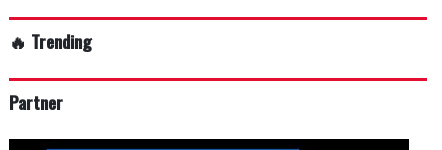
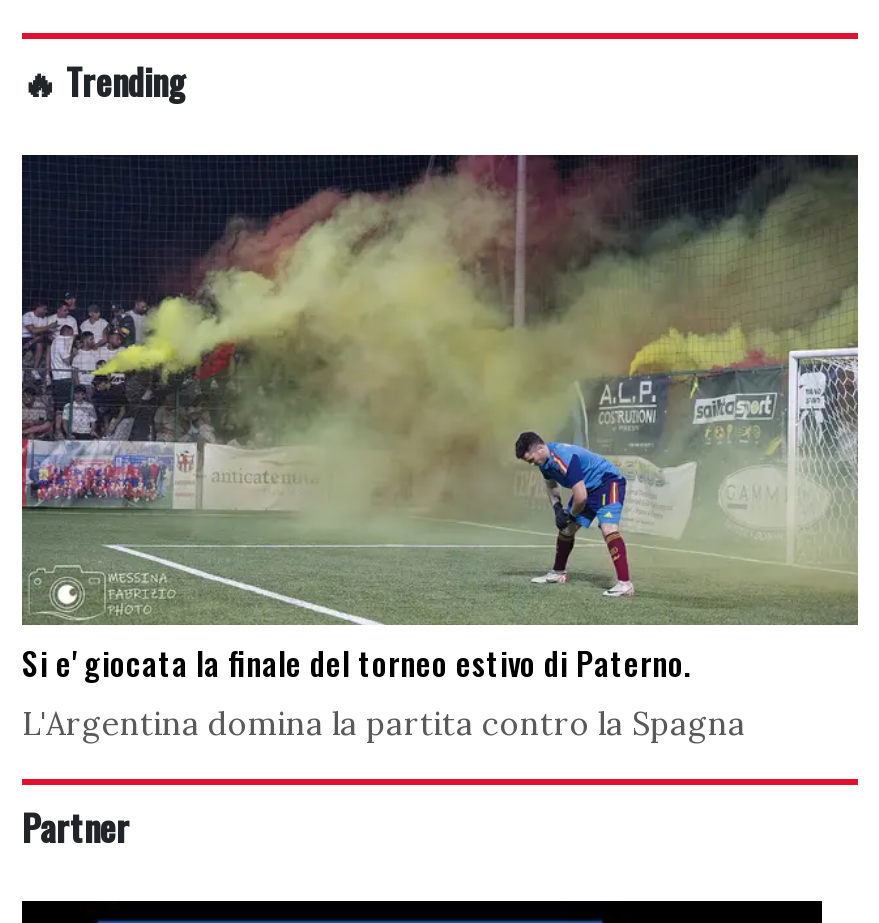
none -> [20,153,860,742] [image] | Si e' giocata la finale del torneo estivo di Paterno. | L'Argentina domina la partita contro la Spagna

